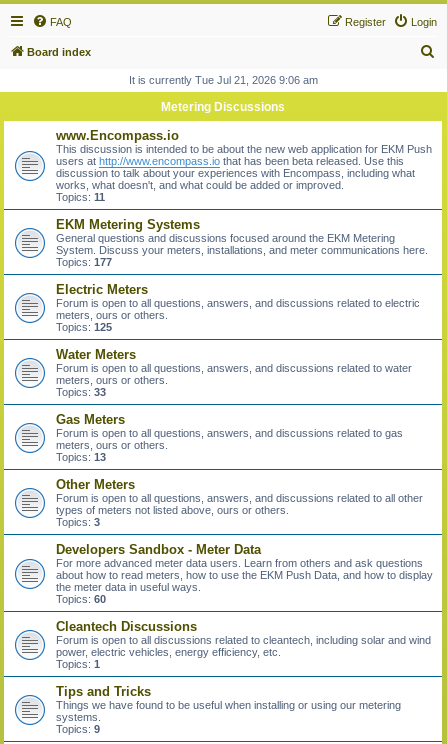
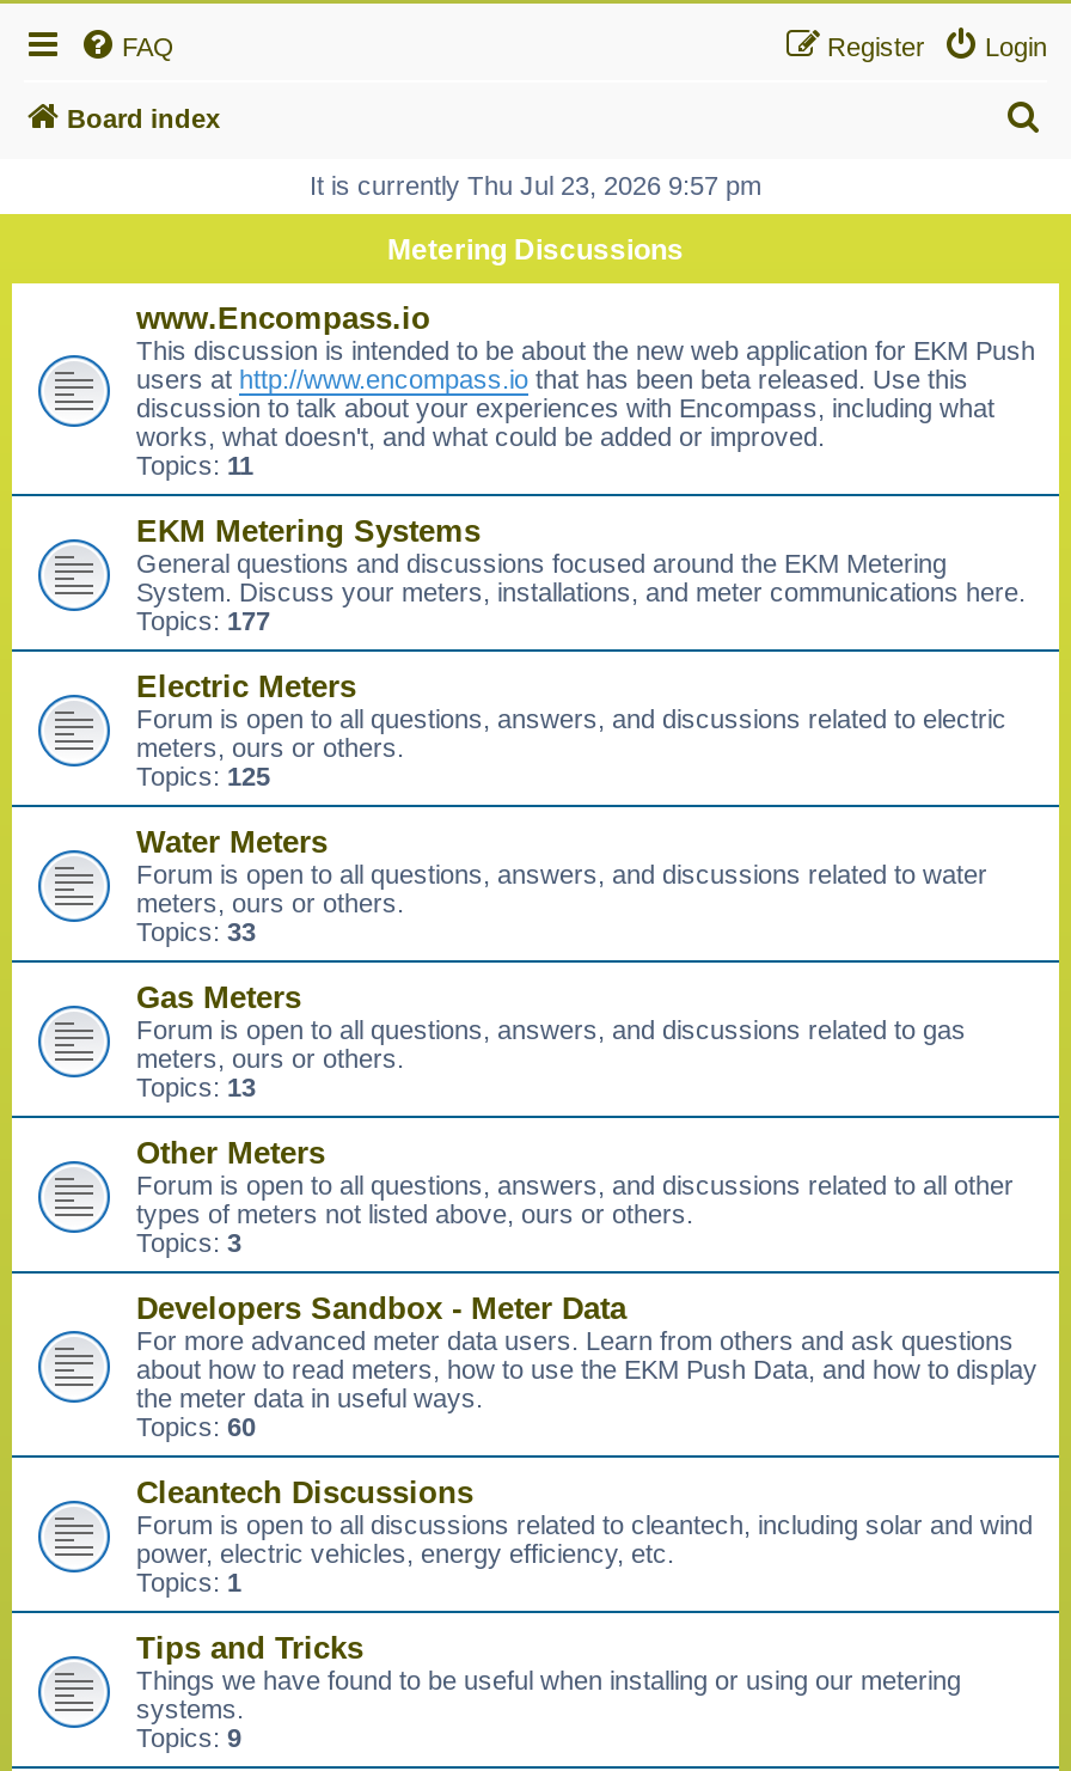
[128,74,317,86] It is currently Tue Jul 21, 2026 9:06 am -> [310,171,761,200] It is currently Thu Jul 23, 2026 9:57 pm

